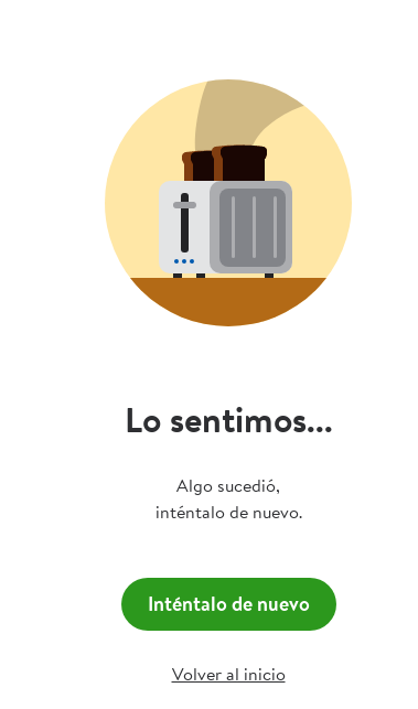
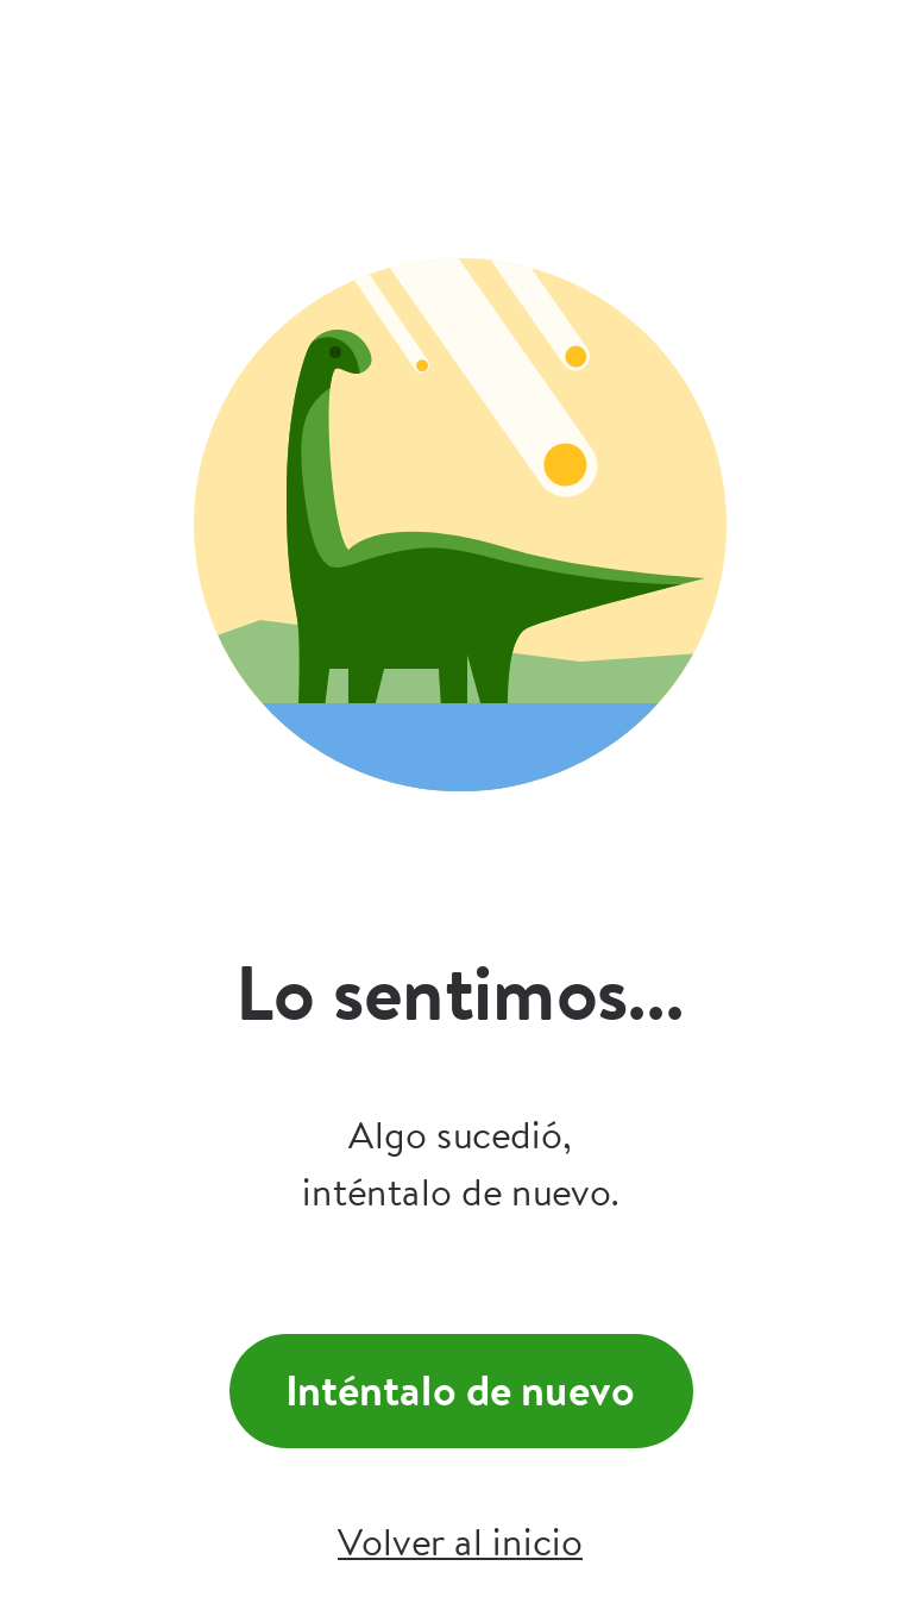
[117,79,337,327] [image] -> [218,261,703,794] [image]

